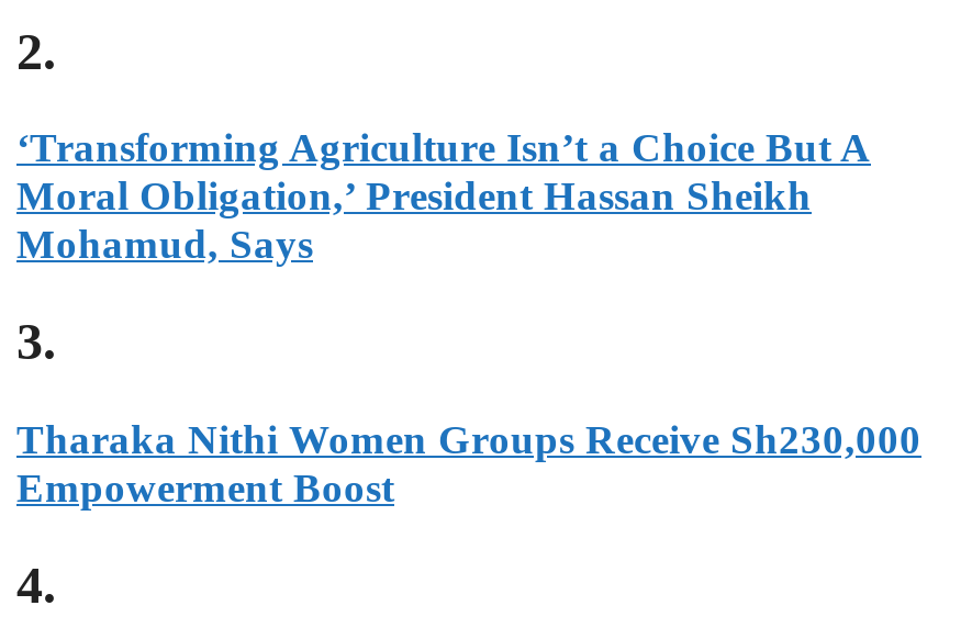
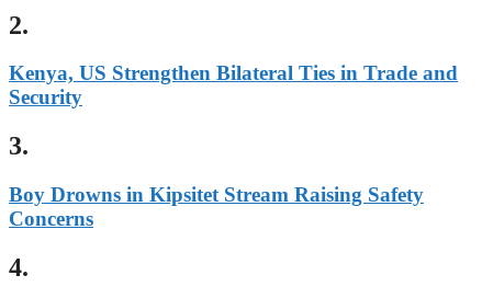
[16,125,871,268] ‘Transforming Agriculture Isn’t a Choice But A | Moral Obligation,’ President Hassan Sheikh | Mohamud, Says -> [9,62,458,109] Kenya, US Strengthen Bilateral Ties in Trade and | Security
[16,417,921,511] Tharaka Nithi Women Groups Receive Sh230,000 | Empowerment Boost -> [9,183,424,230] Boy Drowns in Kipsitet Stream Raising Safety | Concerns

